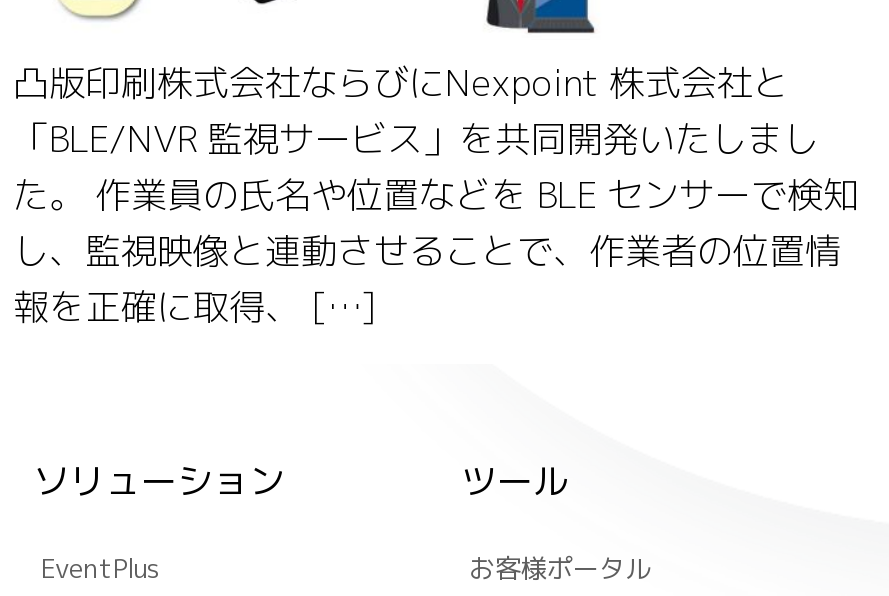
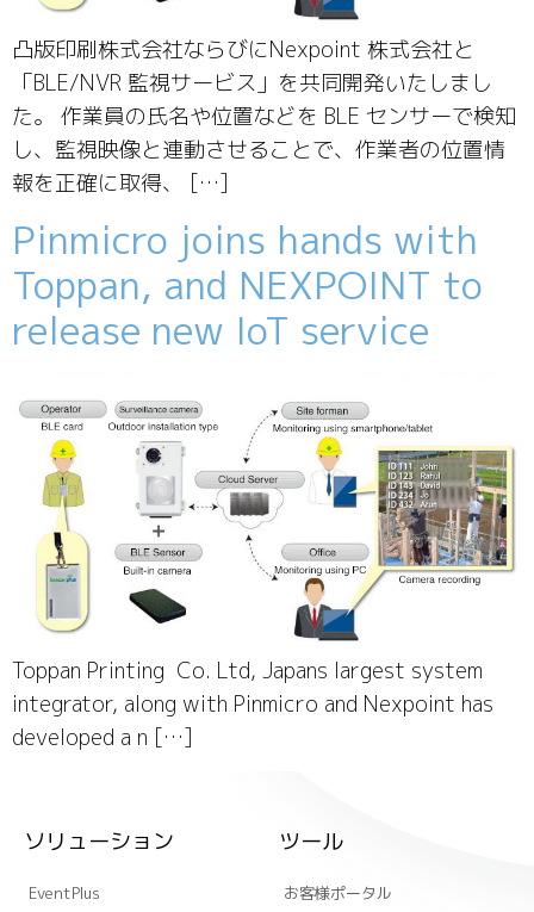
none -> [12,214,483,357] Pinmicro joins hands with | Toppan, and NEXPOINT to | release new IoT service
none -> [12,401,516,752] [image] | Toppan Printing Co. Ltd, Japans largest system | integrator, along with Pinmicro and Nexpoint has | developed a n […]

